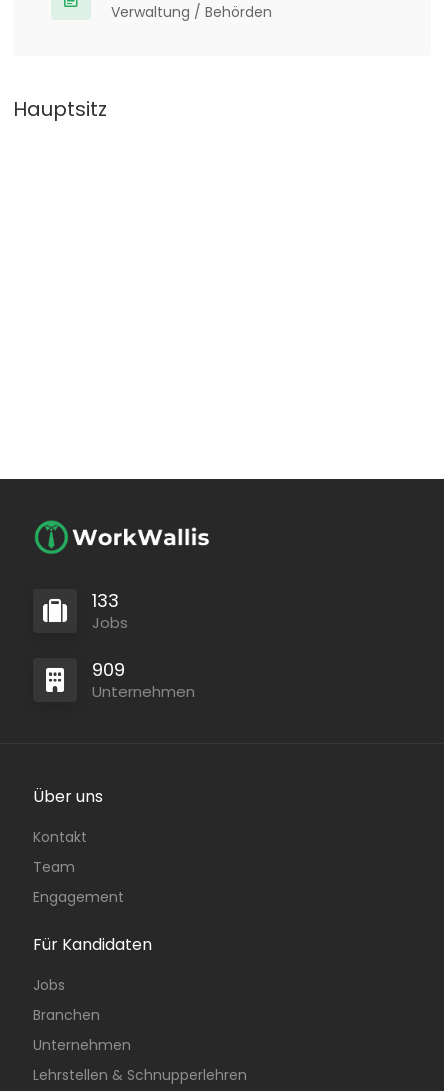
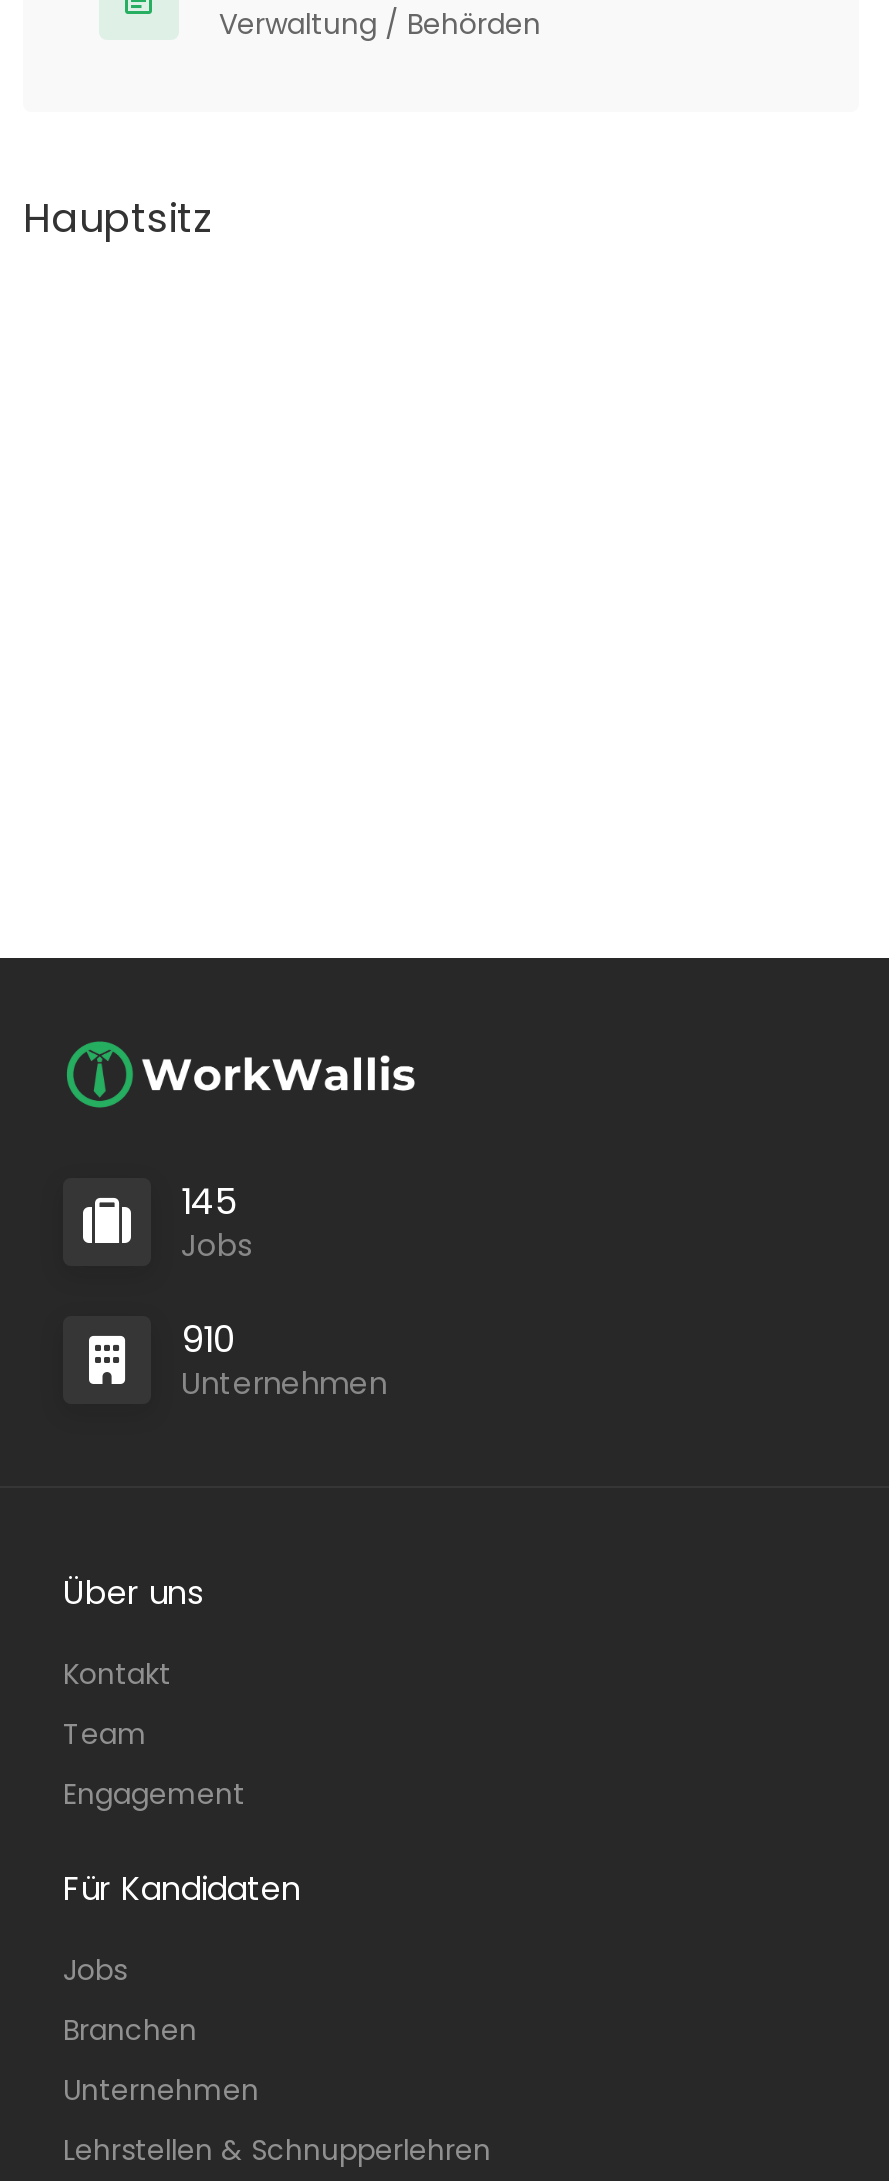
[92,588,119,613] 133 -> [181,1176,239,1226] 145
[92,657,125,682] 909 -> [181,1314,235,1364] 910

